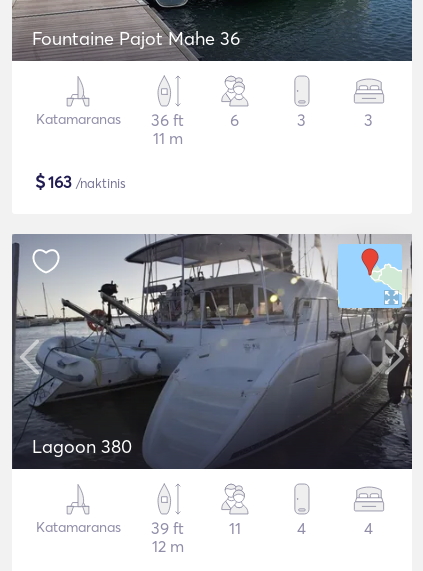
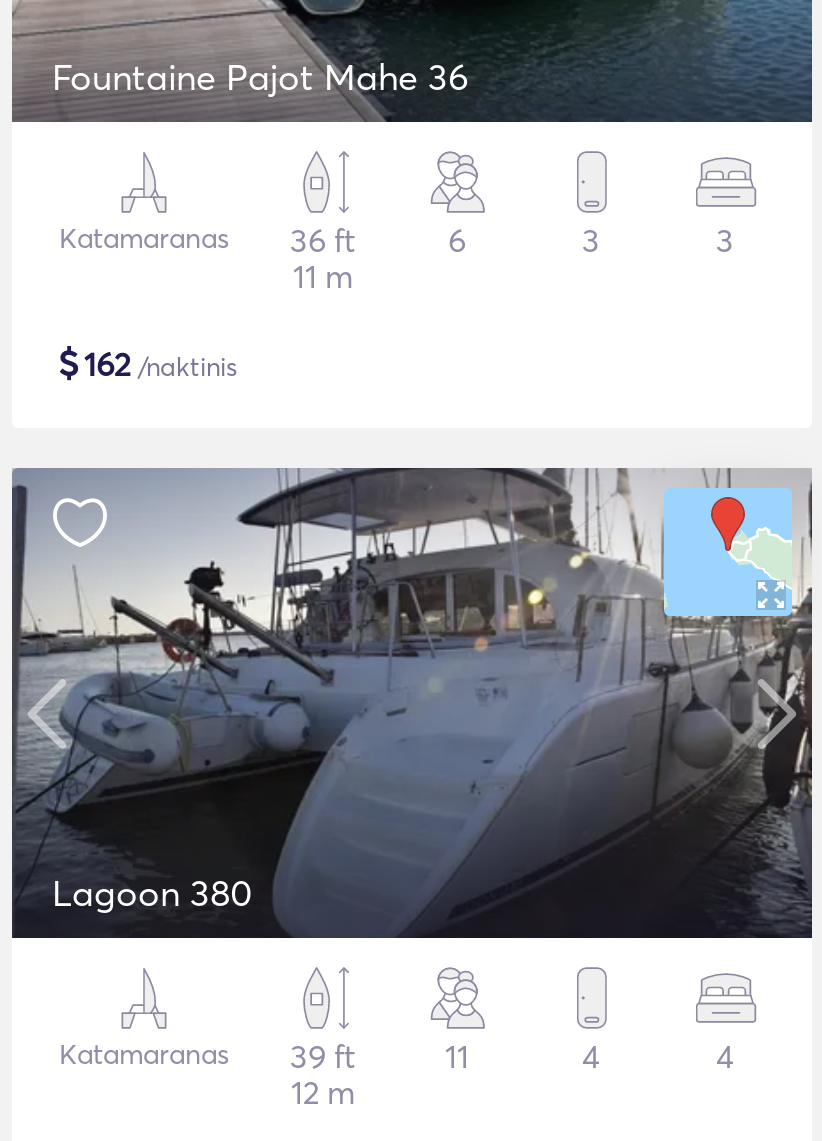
[35,170,126,193] $163 /naktinis -> [58,340,238,386] $162 /naktinis

